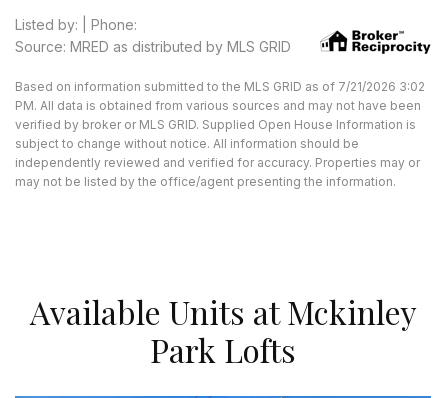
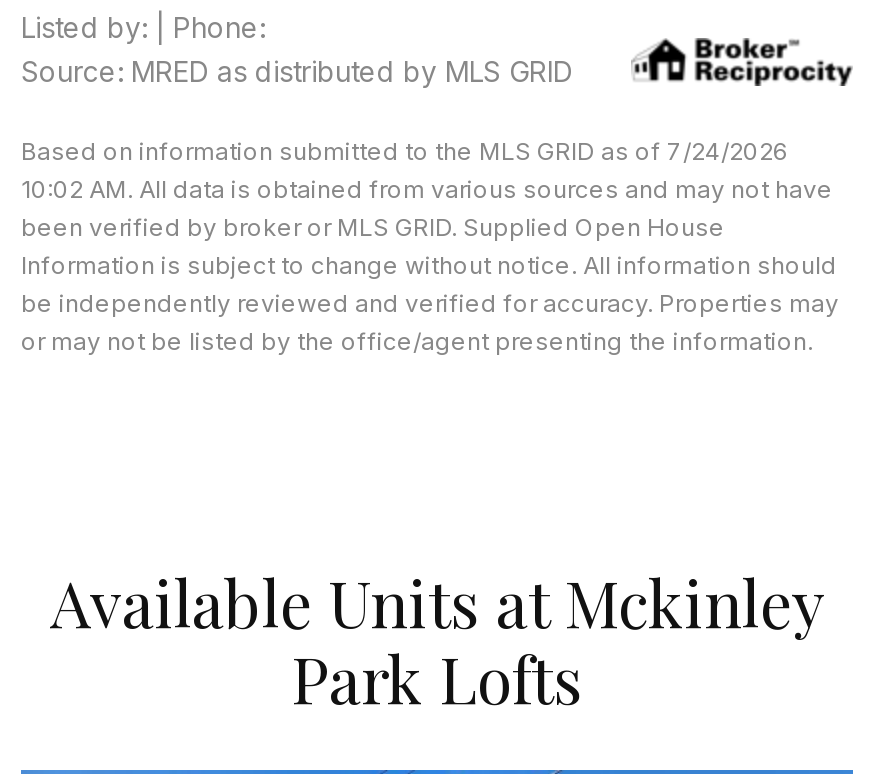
[15,79,425,189] Based on information submitted to the MLS GRID as of 7/21/2026 3:02 | PM. All data is obtained from various sources and may not have been | verified by broker or MLS GRID. Supplied Open House Information is | subject to change without notice. All information should be | independently reviewed and verified for accuracy. Properties may or | may not be listed by the office/agent presenting the information. -> [21,135,839,355] Based on information submitted to the MLS GRID as of 7/24/2026 | 10:02 AM. All data is obtained from various sources and may not have | been verified by broker or MLS GRID. Supplied Open House | Information is subject to change without notice. All information should | be independently reviewed and verified for accuracy. Properties may | or may not be listed by the office/agent presenting the information.

